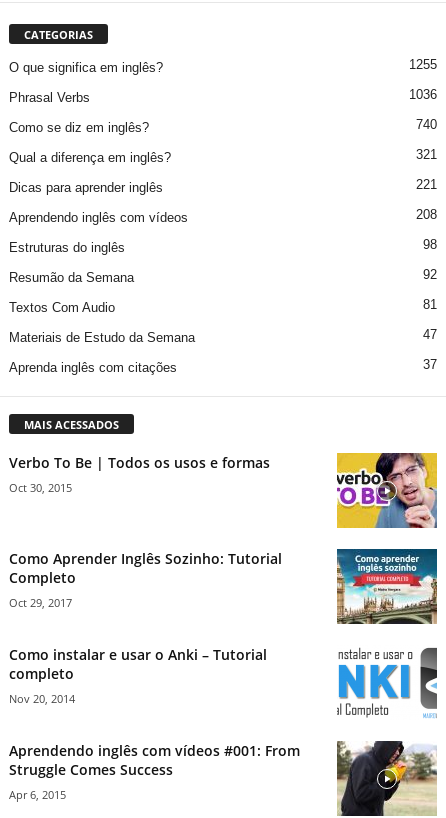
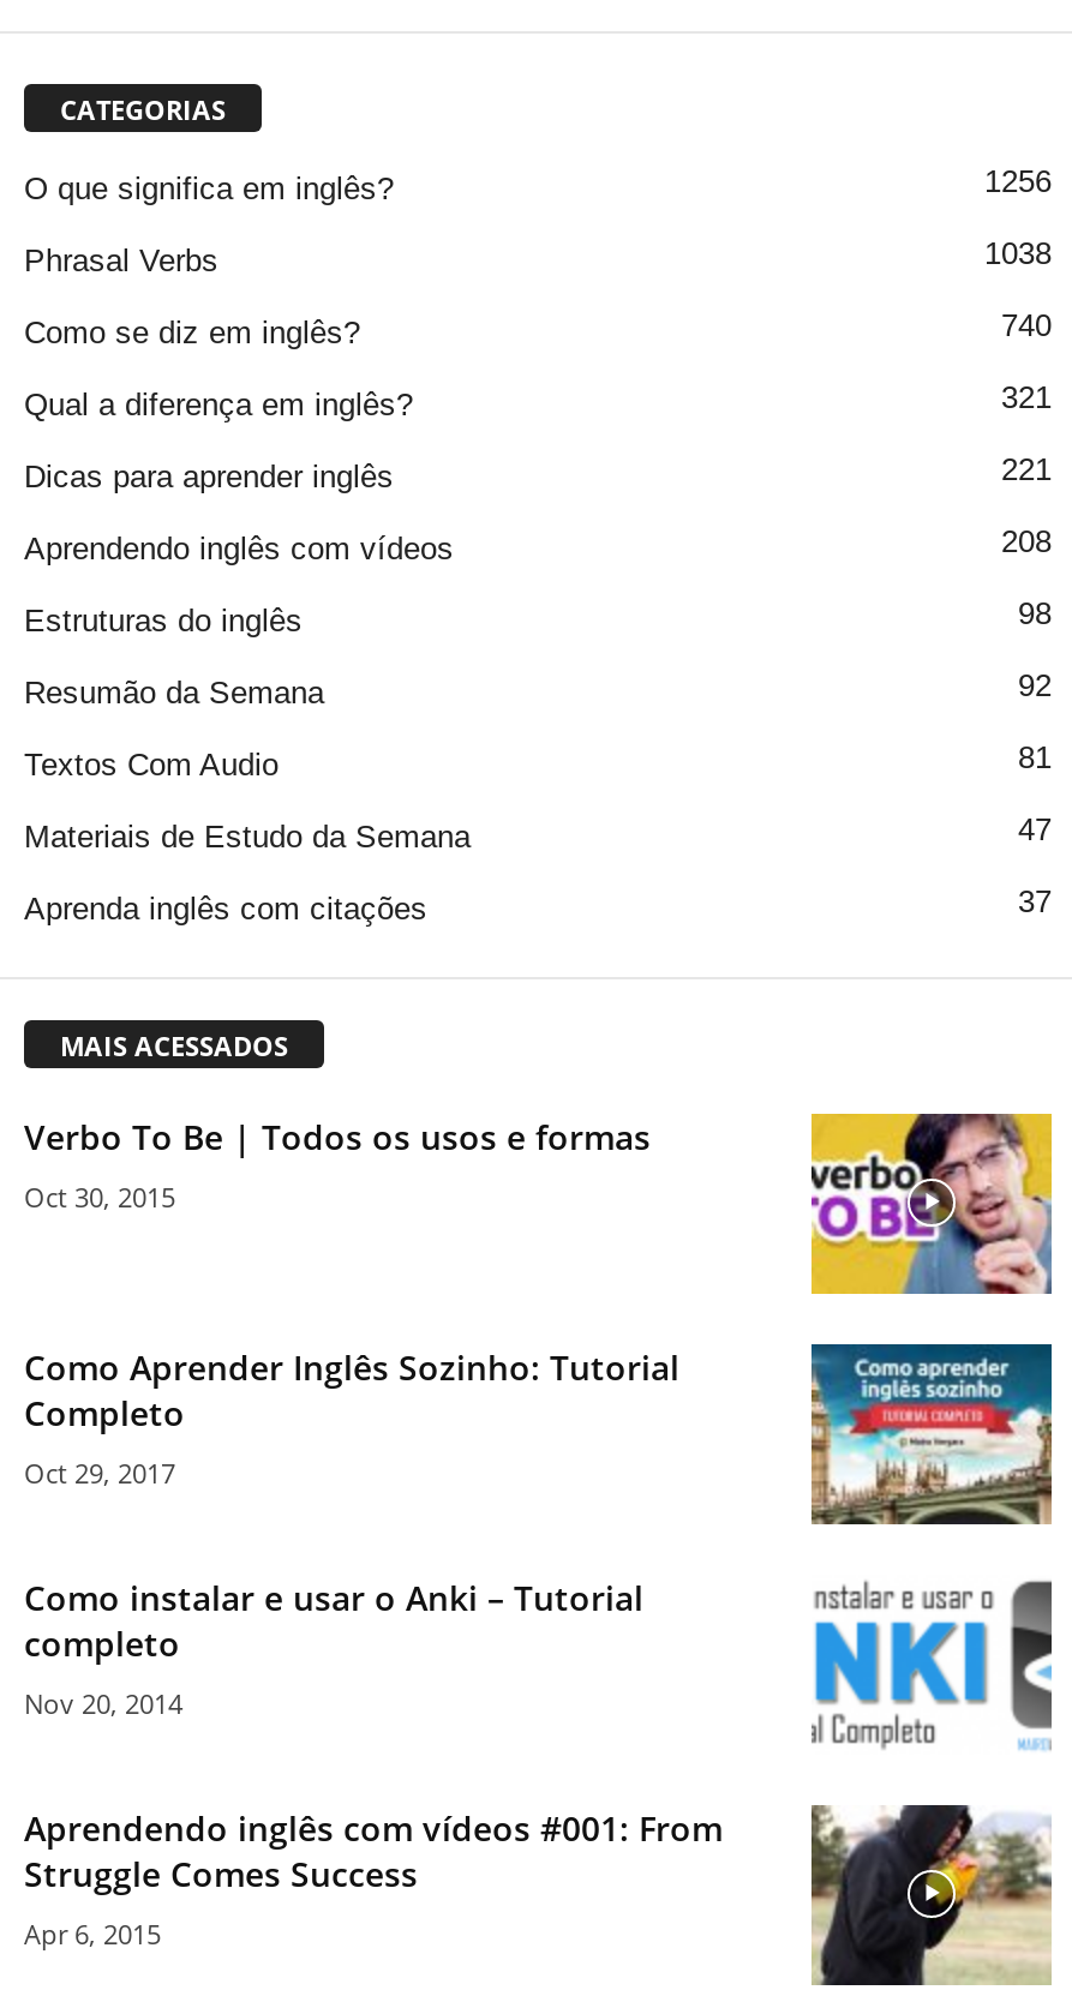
[409,57,437,72] 1255 -> [984,163,1052,199] 1256
[409,87,437,102] 1036 -> [984,235,1052,271] 1038

